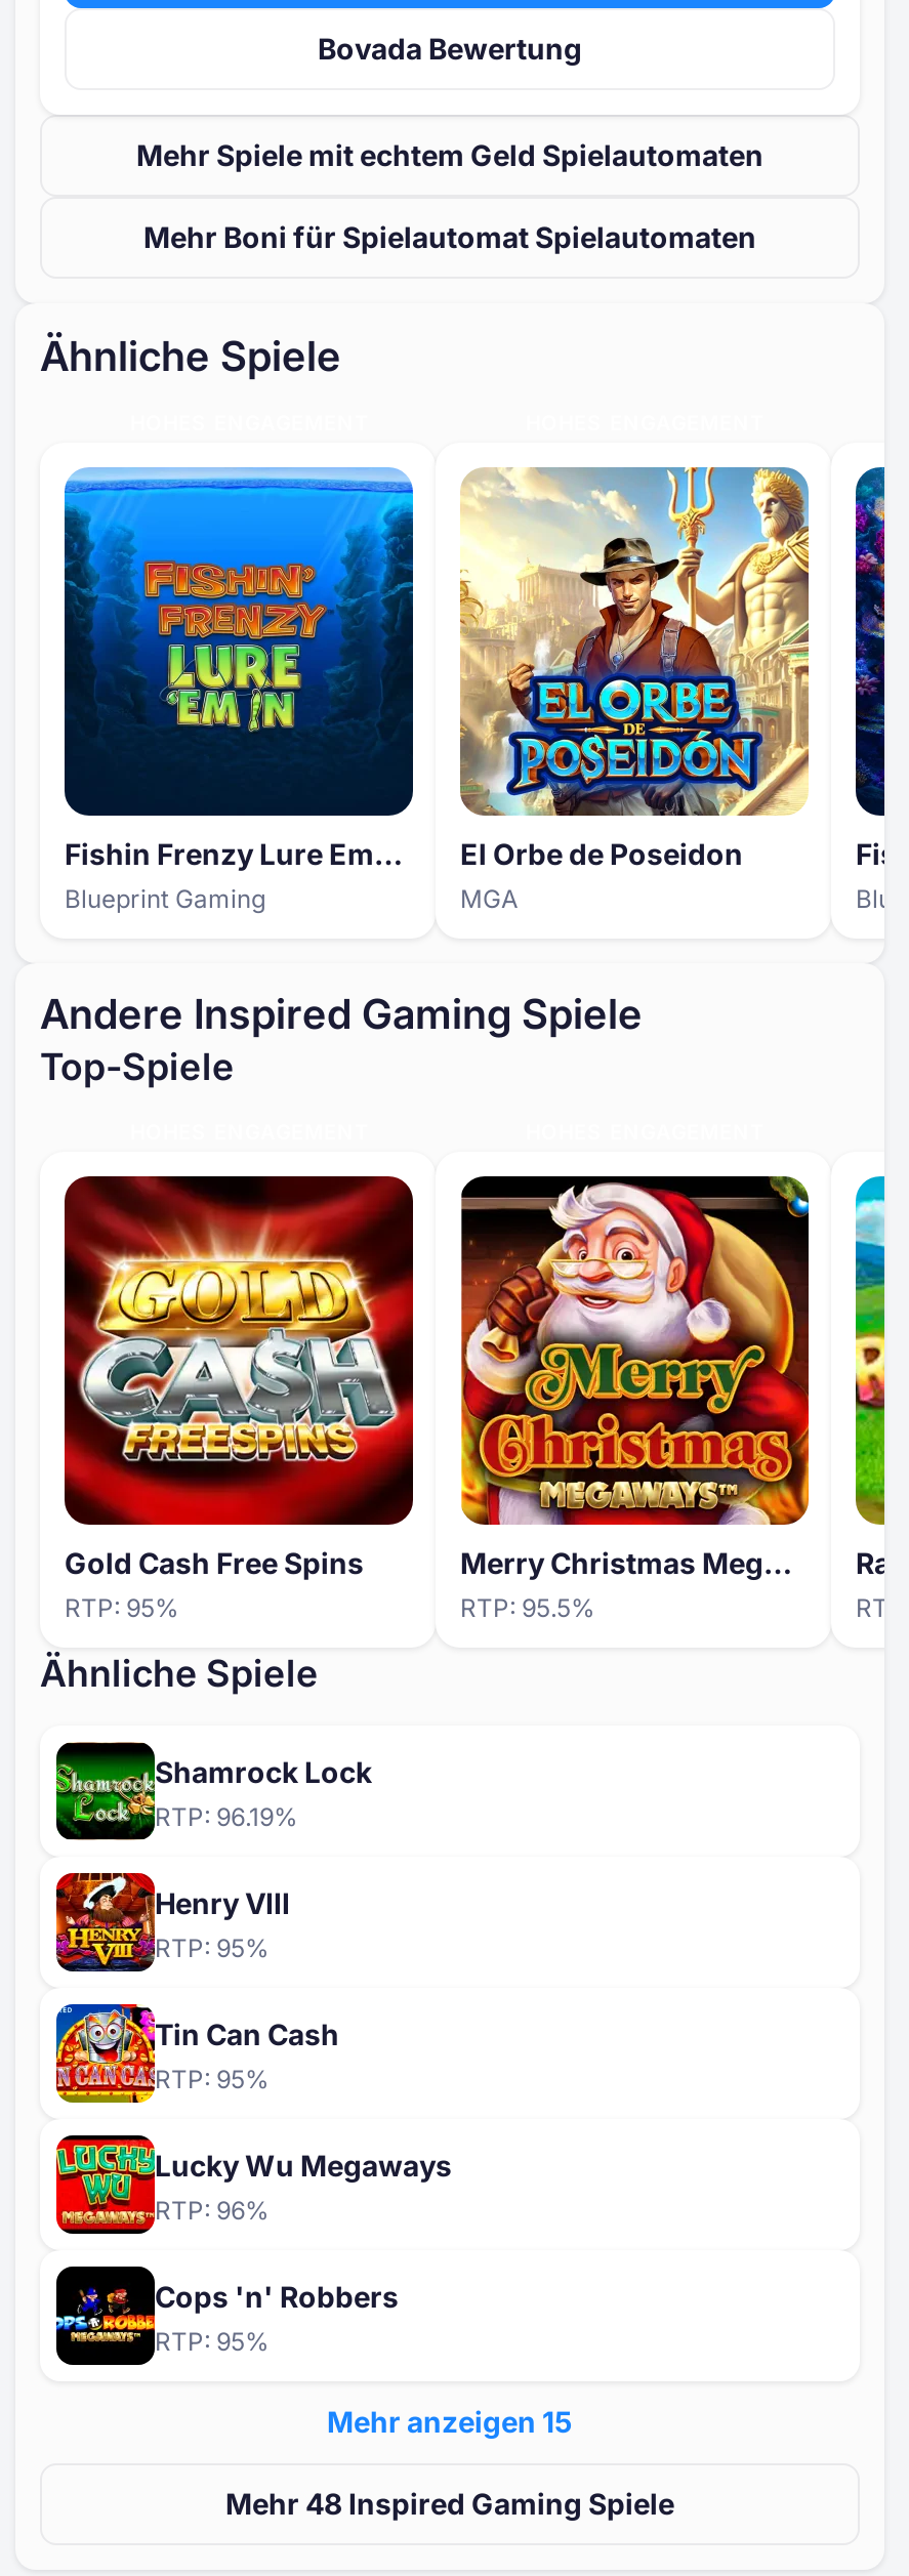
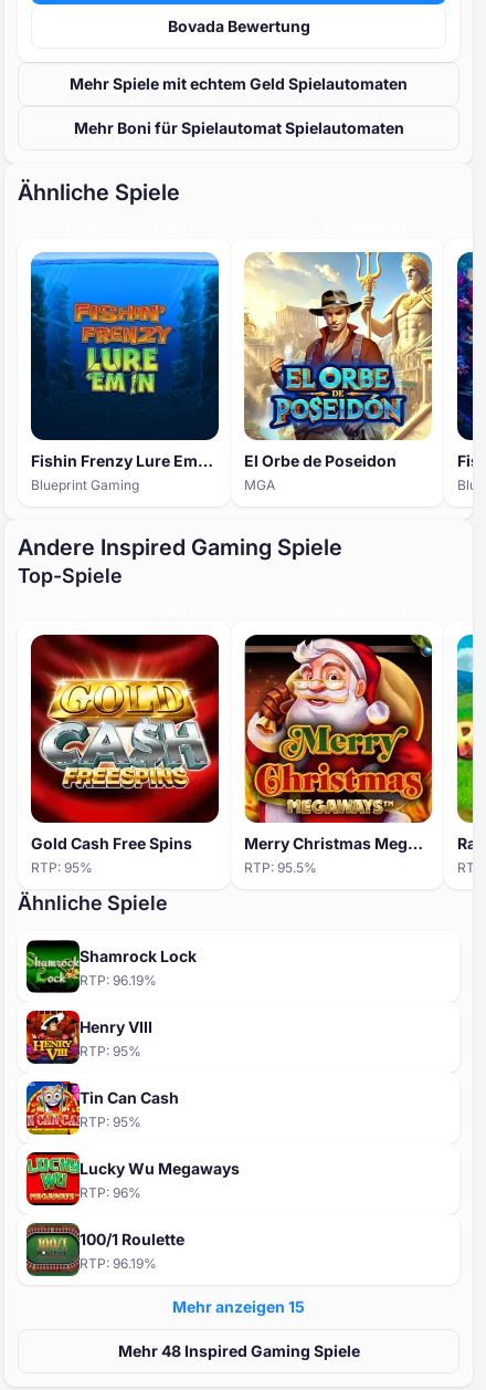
[54,2269,399,2367] [image] | Cops 'n' Robbers | RTP: 95% -> [25,1223,184,1277] [image] | 100/1 Roulette | RTP: 96.19%

